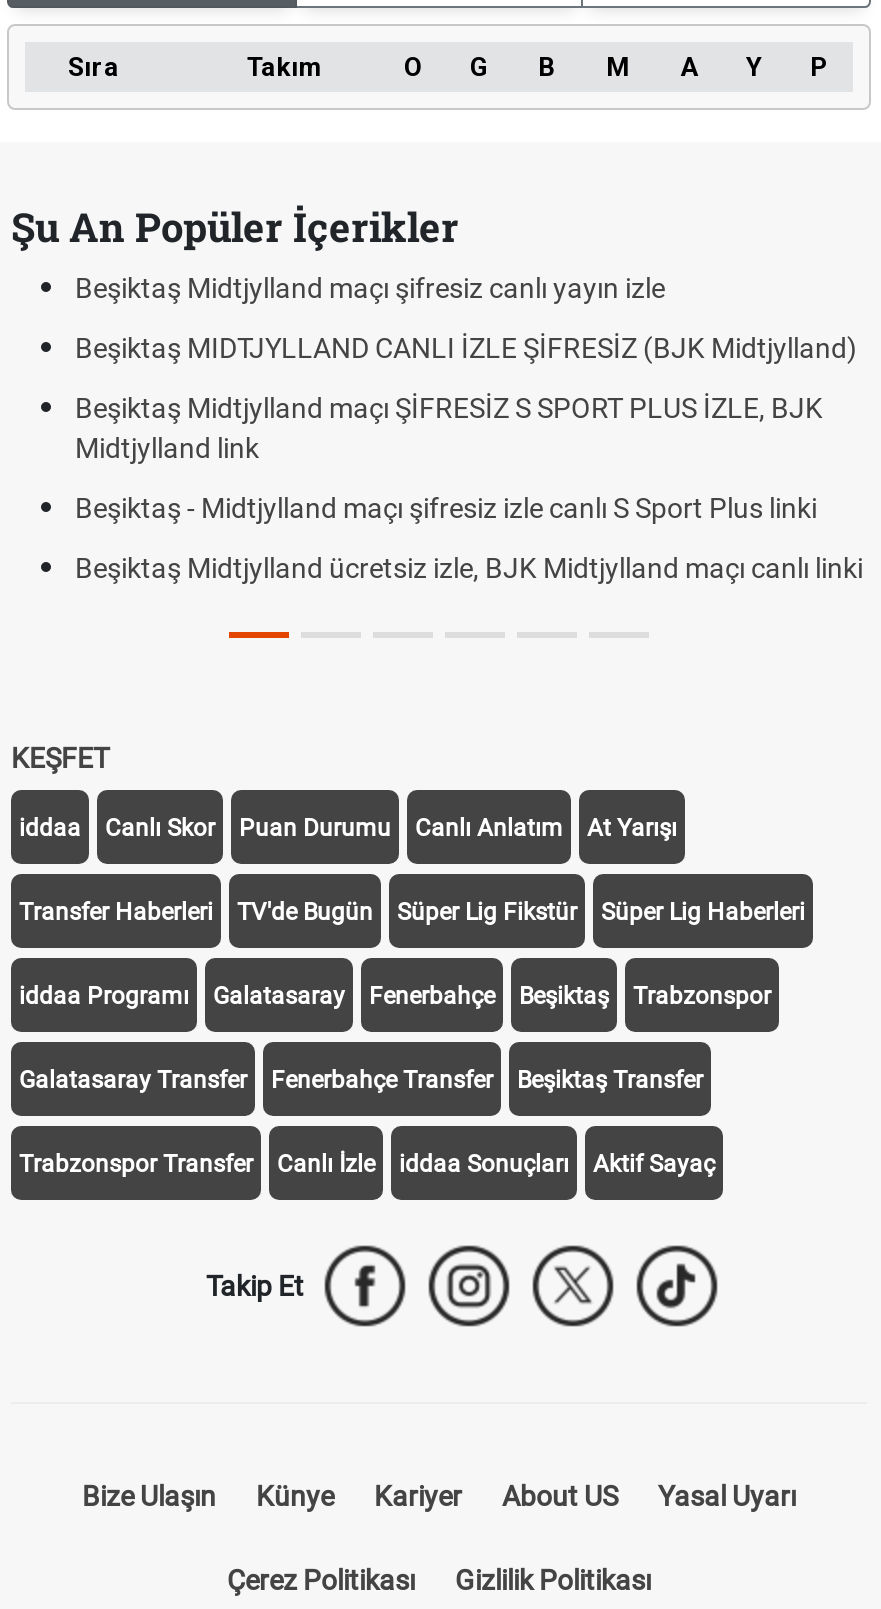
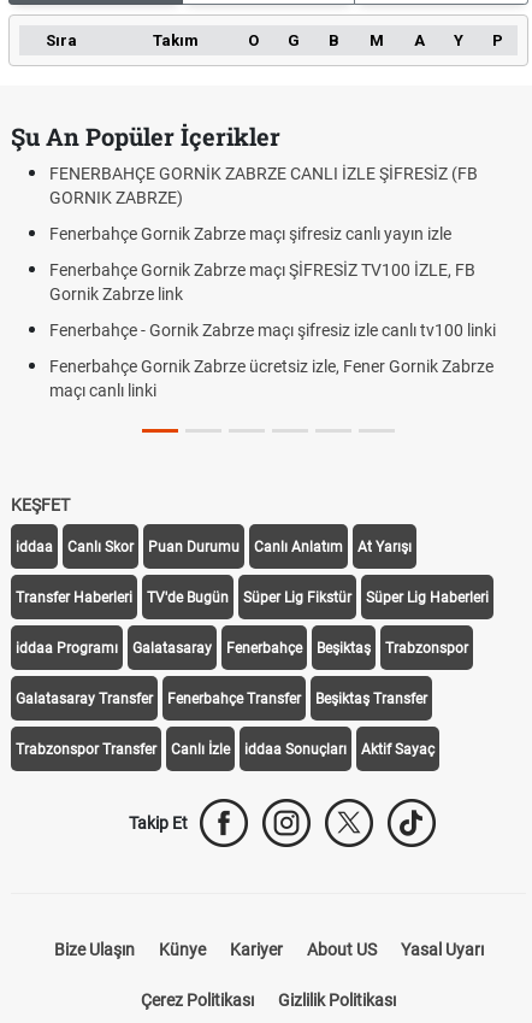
[75,272,665,304] Beşiktaş Midtjylland maçı şifresiz canlı yayın izle -> [49,164,478,207] FENERBAHÇE GORNİK ZABRZE CANLI İZLE ŞİFRESİZ (FB | GORNIK ZABRZE)
[75,332,857,364] Beşiktaş MIDTJYLLAND CANLI İZLE ŞİFRESİZ (BJK Midtjylland) -> [49,224,451,243] Fenerbahçe Gornik Zabrze maçı şifresiz canlı yayın izle
[75,392,823,464] Beşiktaş Midtjylland maçı ŞİFRESİZ S SPORT PLUS İZLE, BJK | Midtjylland link -> [49,260,475,304] Fenerbahçe Gornik Zabrze maçı ŞİFRESİZ TV100 İZLE, FB | Gornik Zabrze link
[75,492,817,524] Beşiktaş - Midtjylland maçı şifresiz izle canlı S Sport Plus linki -> [49,321,496,340] Fenerbahçe - Gornik Zabrze maçı şifresiz izle canlı tv100 linki
[75,552,863,584] Beşiktaş Midtjylland ücretsiz izle, BJK Midtjylland maçı canlı linki -> [49,357,493,400] Fenerbahçe Gornik Zabrze ücretsiz izle, Fener Gornik Zabrze | maçı canlı linki

